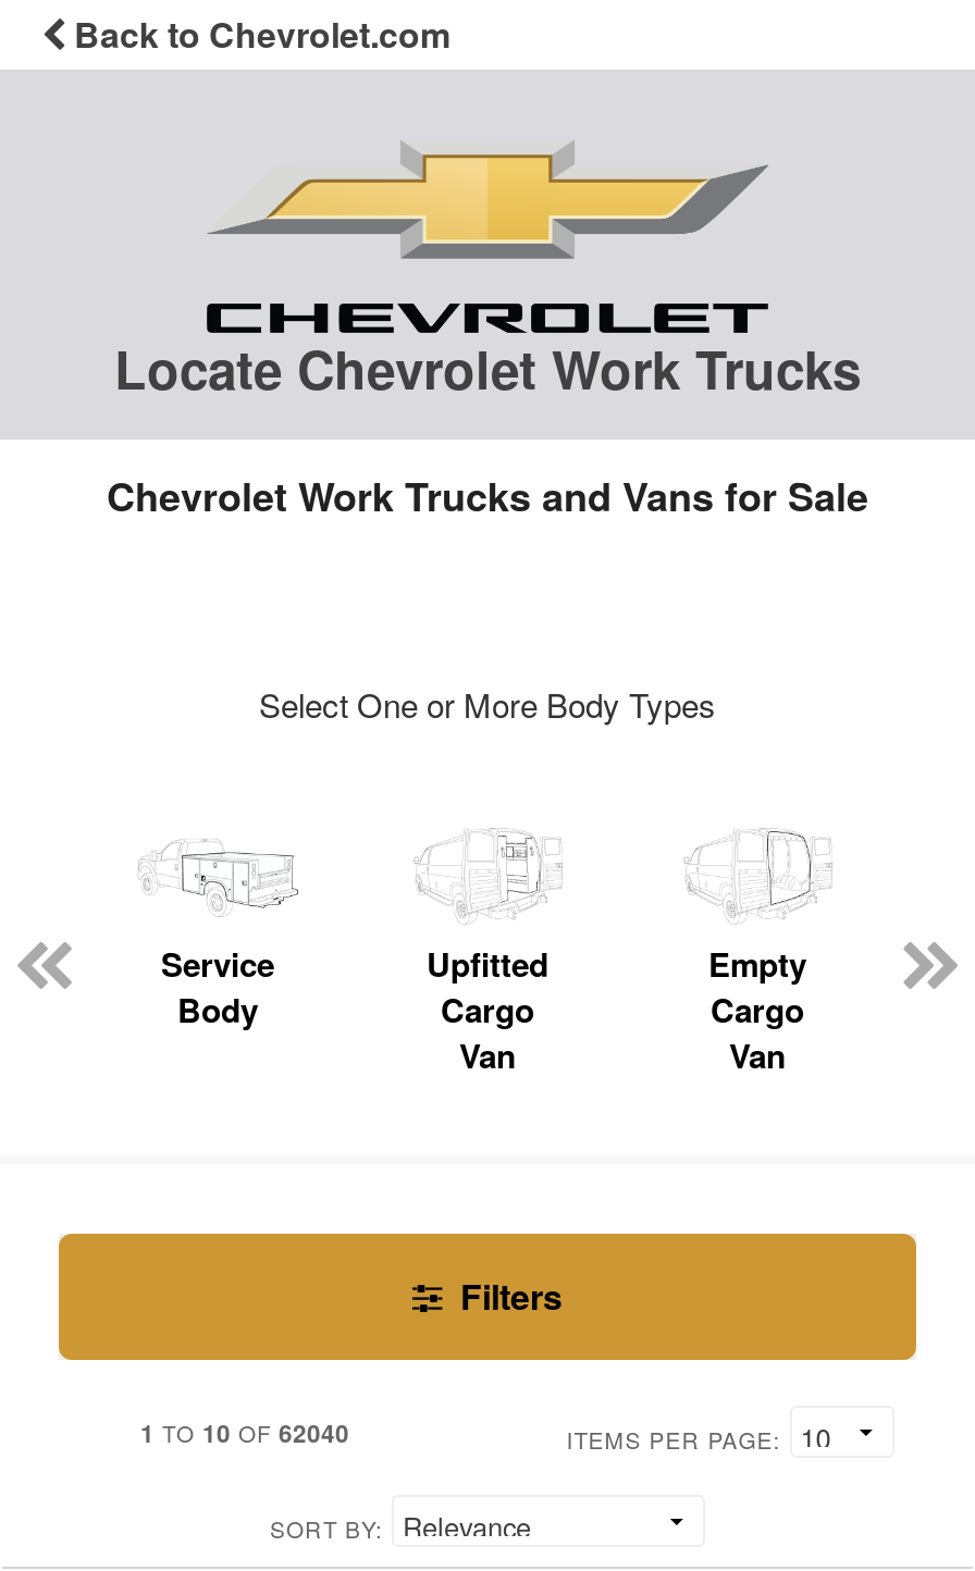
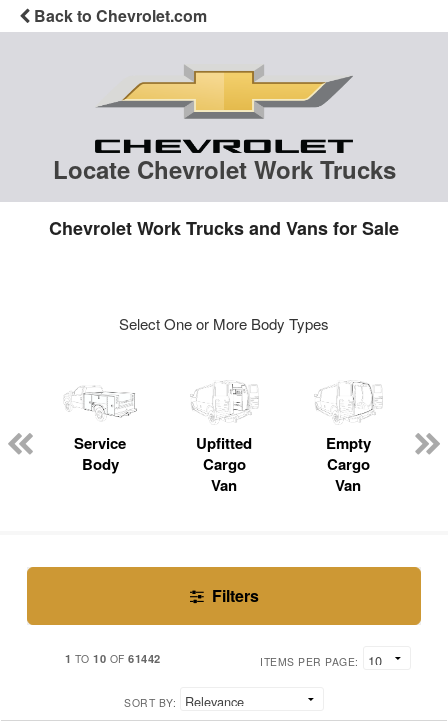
[140,1414,349,1449] 1 TO 10 OF 62040 -> [64,650,160,666] 1 TO 10 OF 61442

